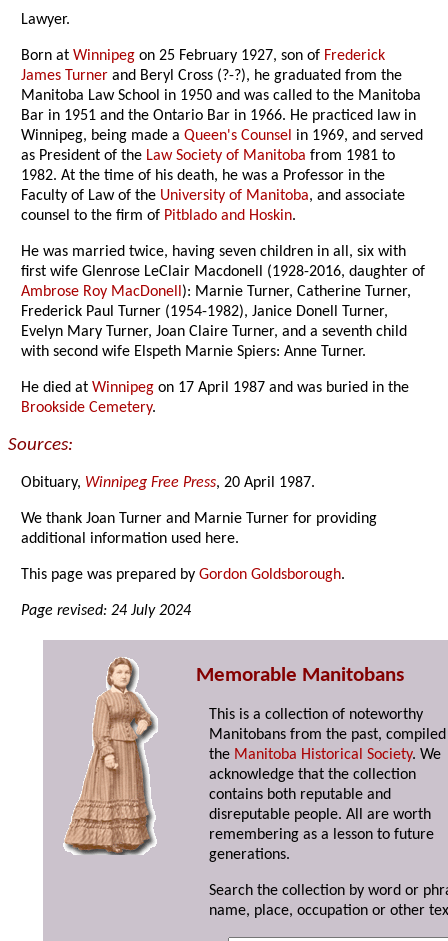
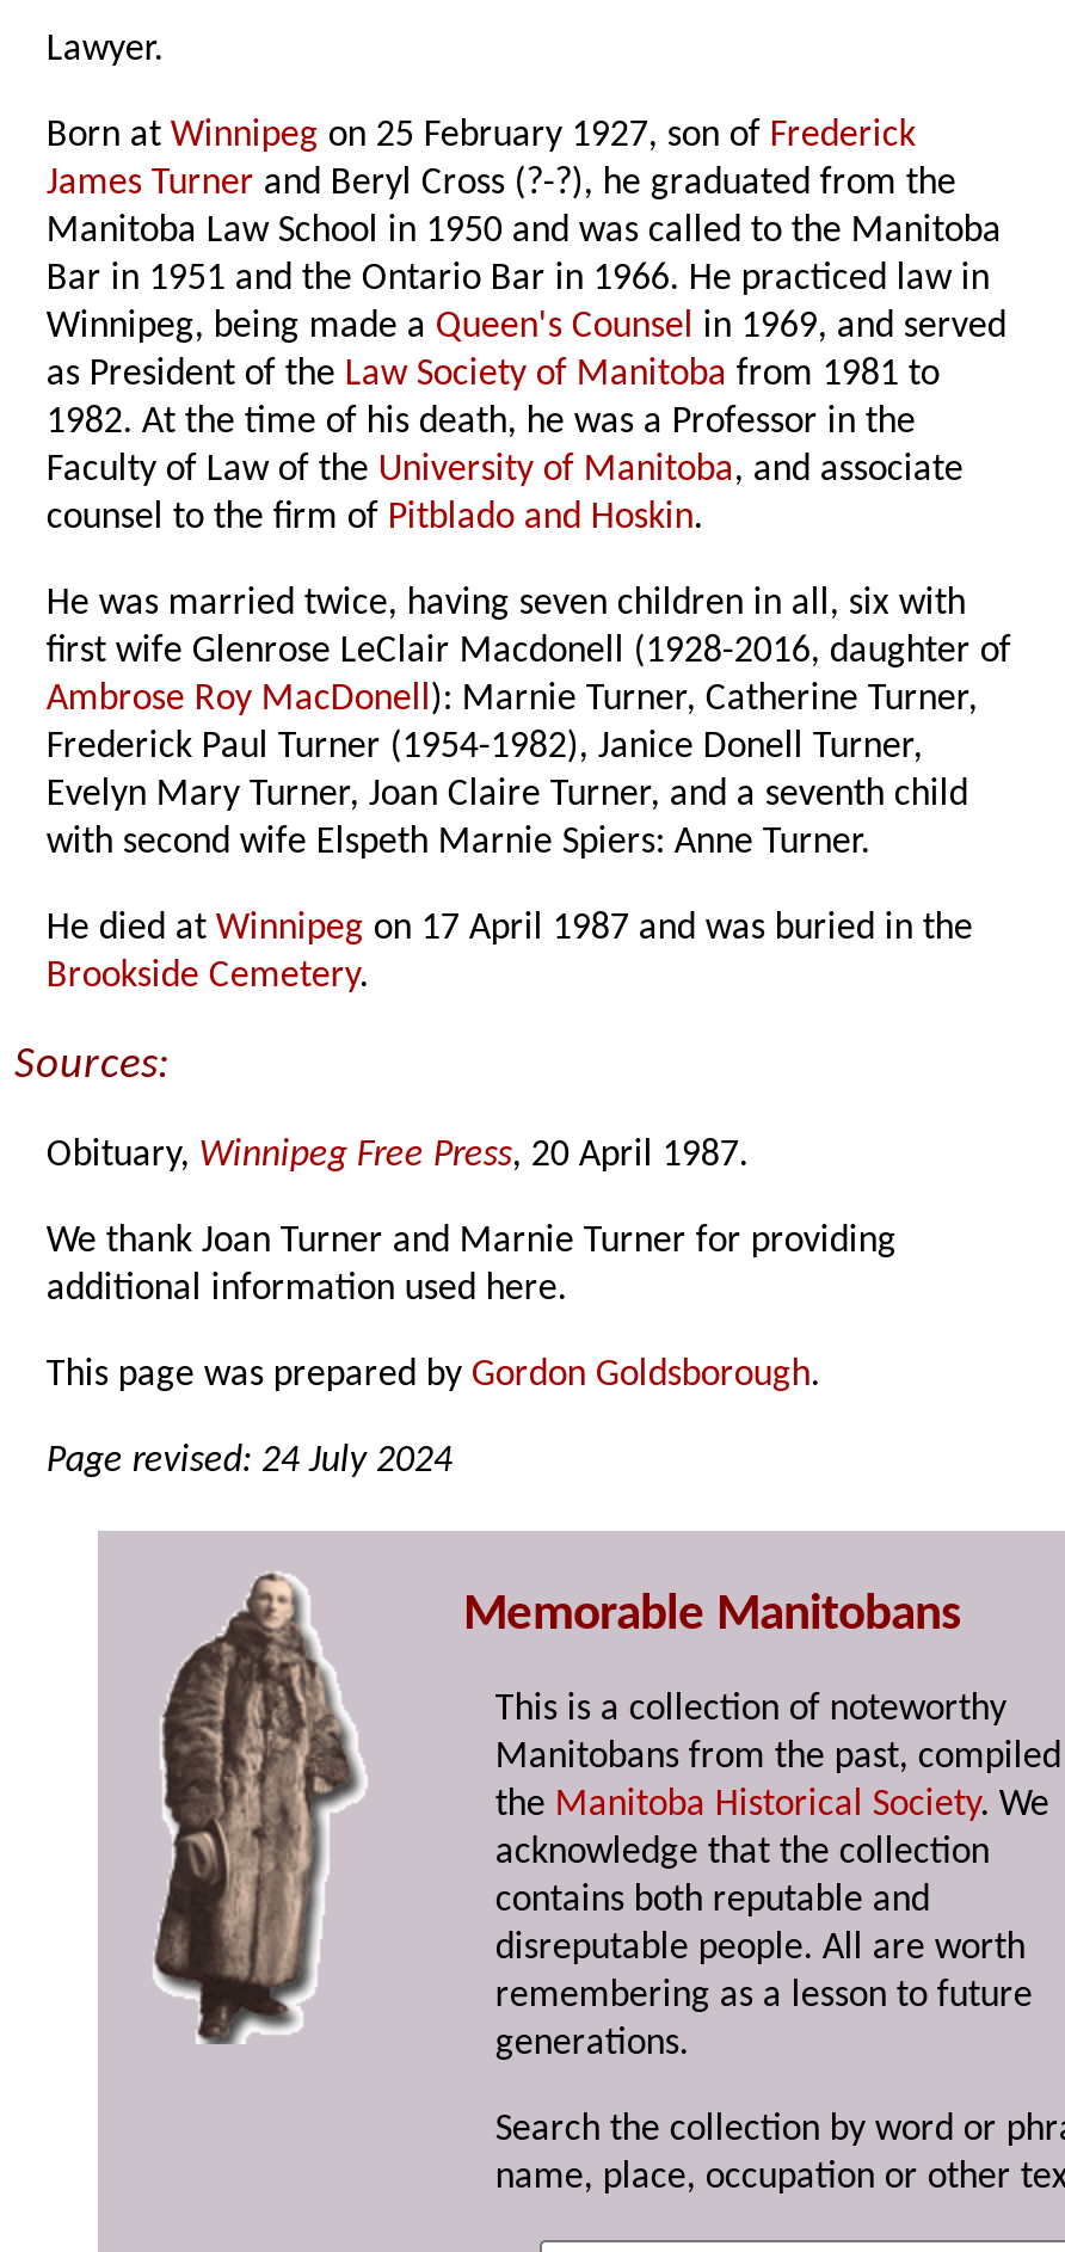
[63,657,158,856] [image] -> [153,1571,370,2044] [image]

